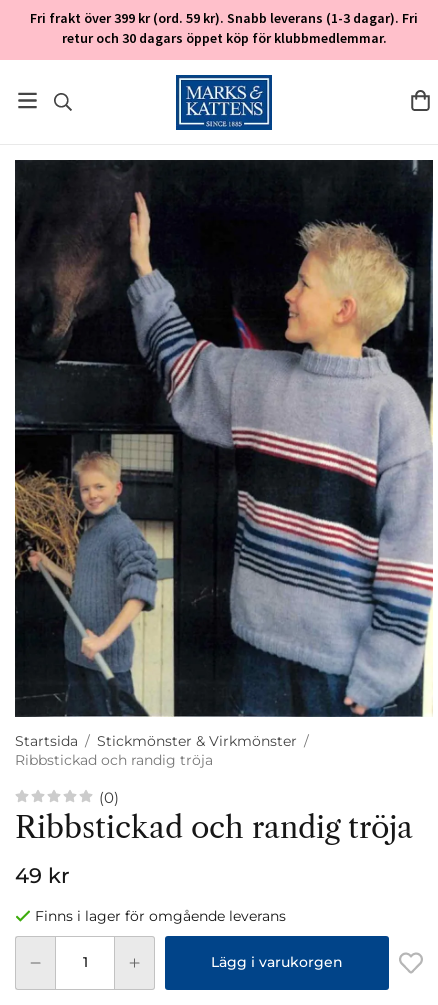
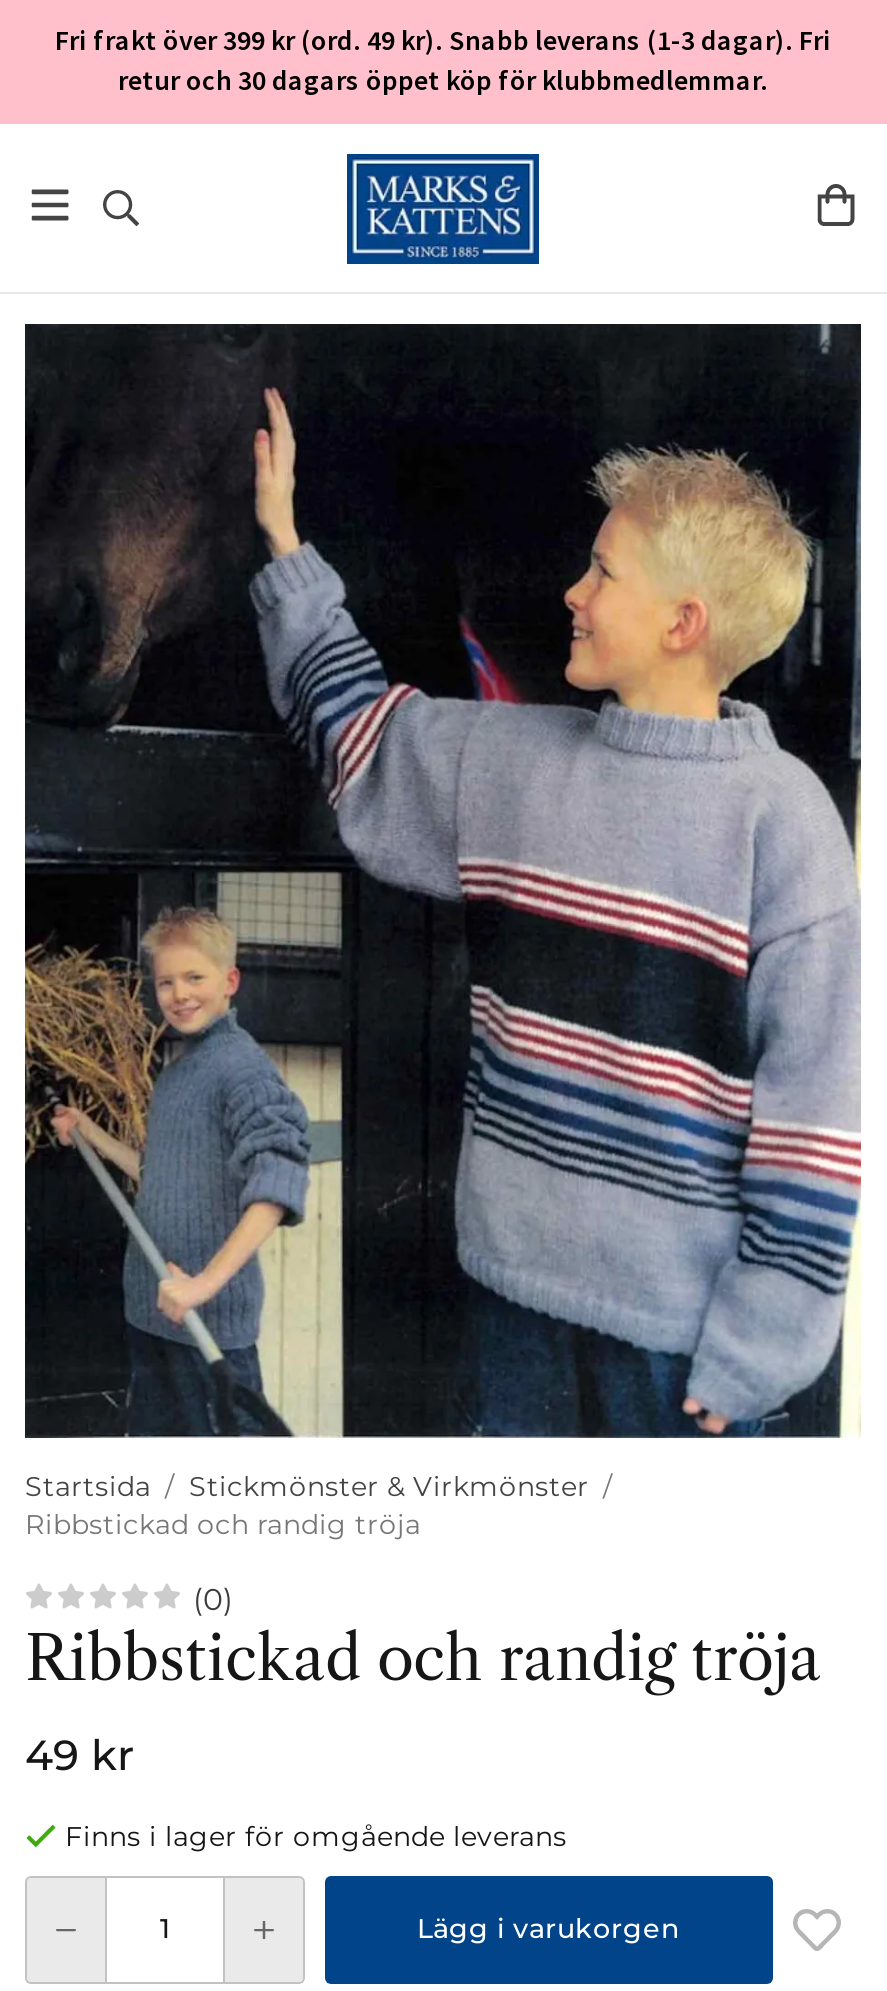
[30,9,418,27] Fri frakt över 399 kr (ord. 59 kr). Snabb leverans (1-3 dagar). Fri -> [55,22,831,58] Fri frakt över 399 kr (ord. 49 kr). Snabb leverans (1-3 dagar). Fri

